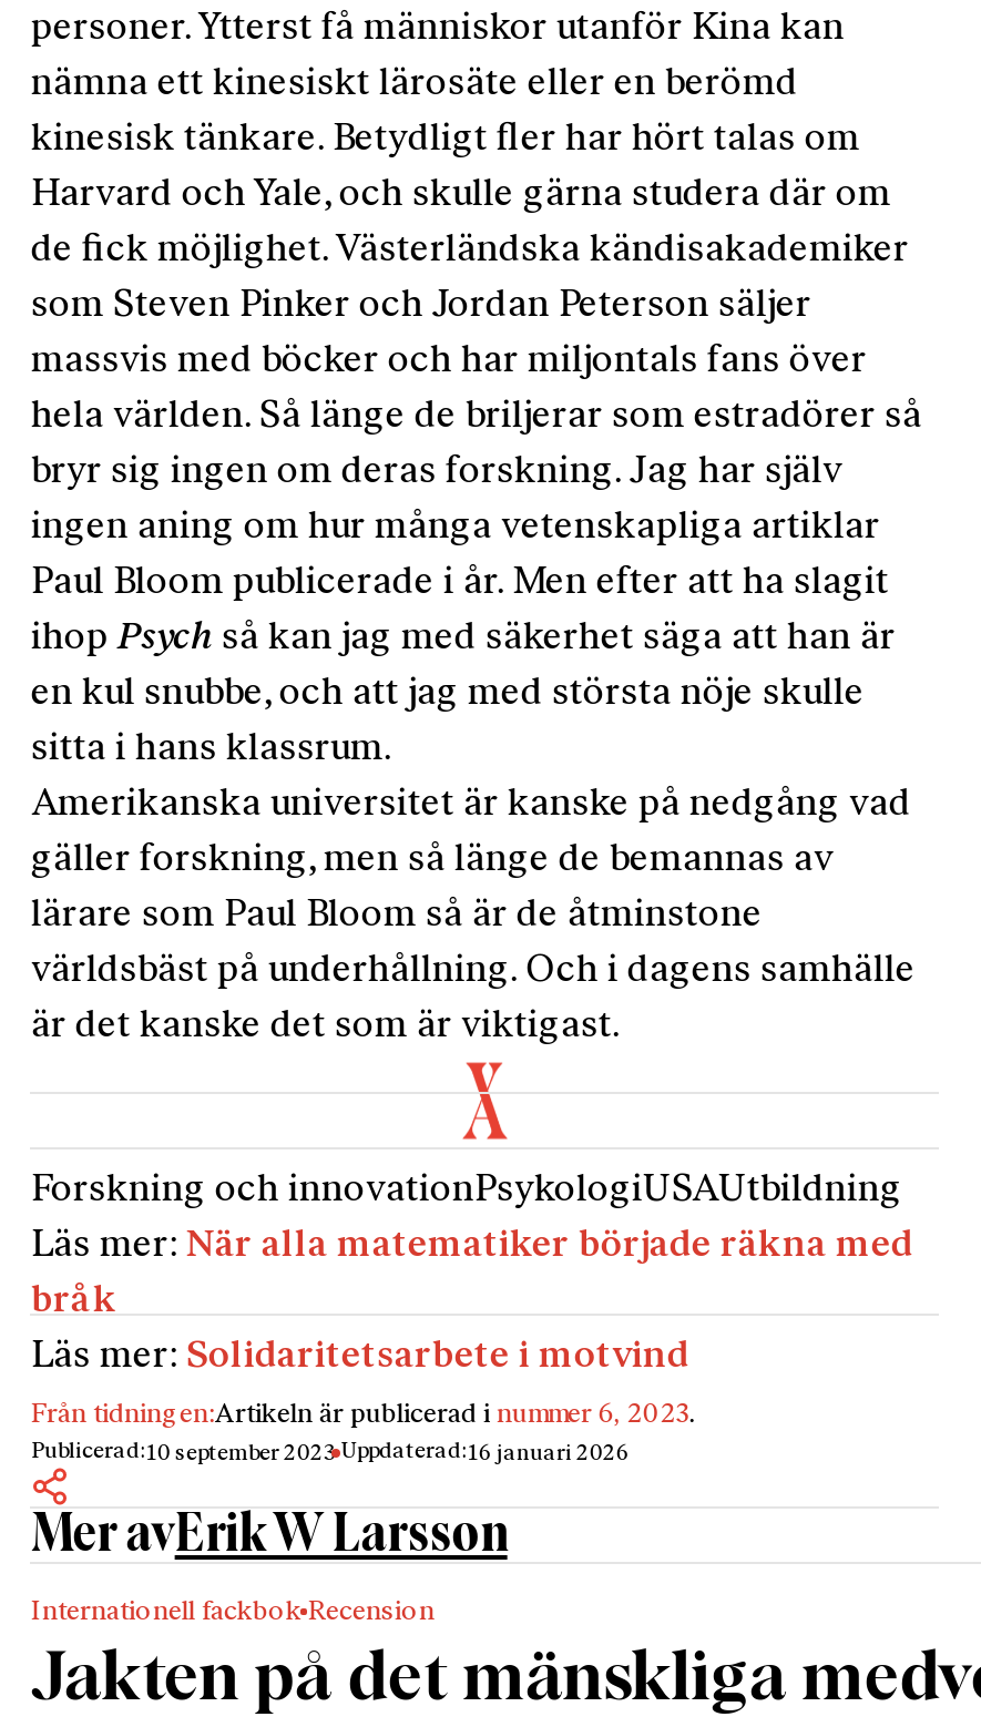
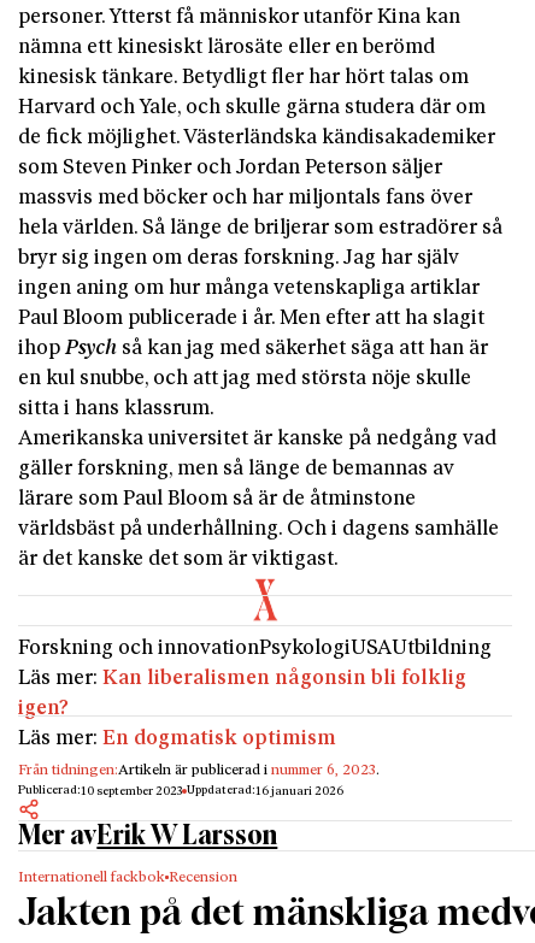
[31,1227,913,1265] Läs mer: När alla matematiker började räkna med -> [18,668,467,689] Läs mer: Kan liberalismen någonsin bli folklig
[31,1282,117,1320] bråk -> [18,698,69,719] igen?
[31,1338,689,1375] Läs mer: Solidaritetsarbete i motvind -> [18,729,337,749] Läs mer: En dogmatisk optimism

